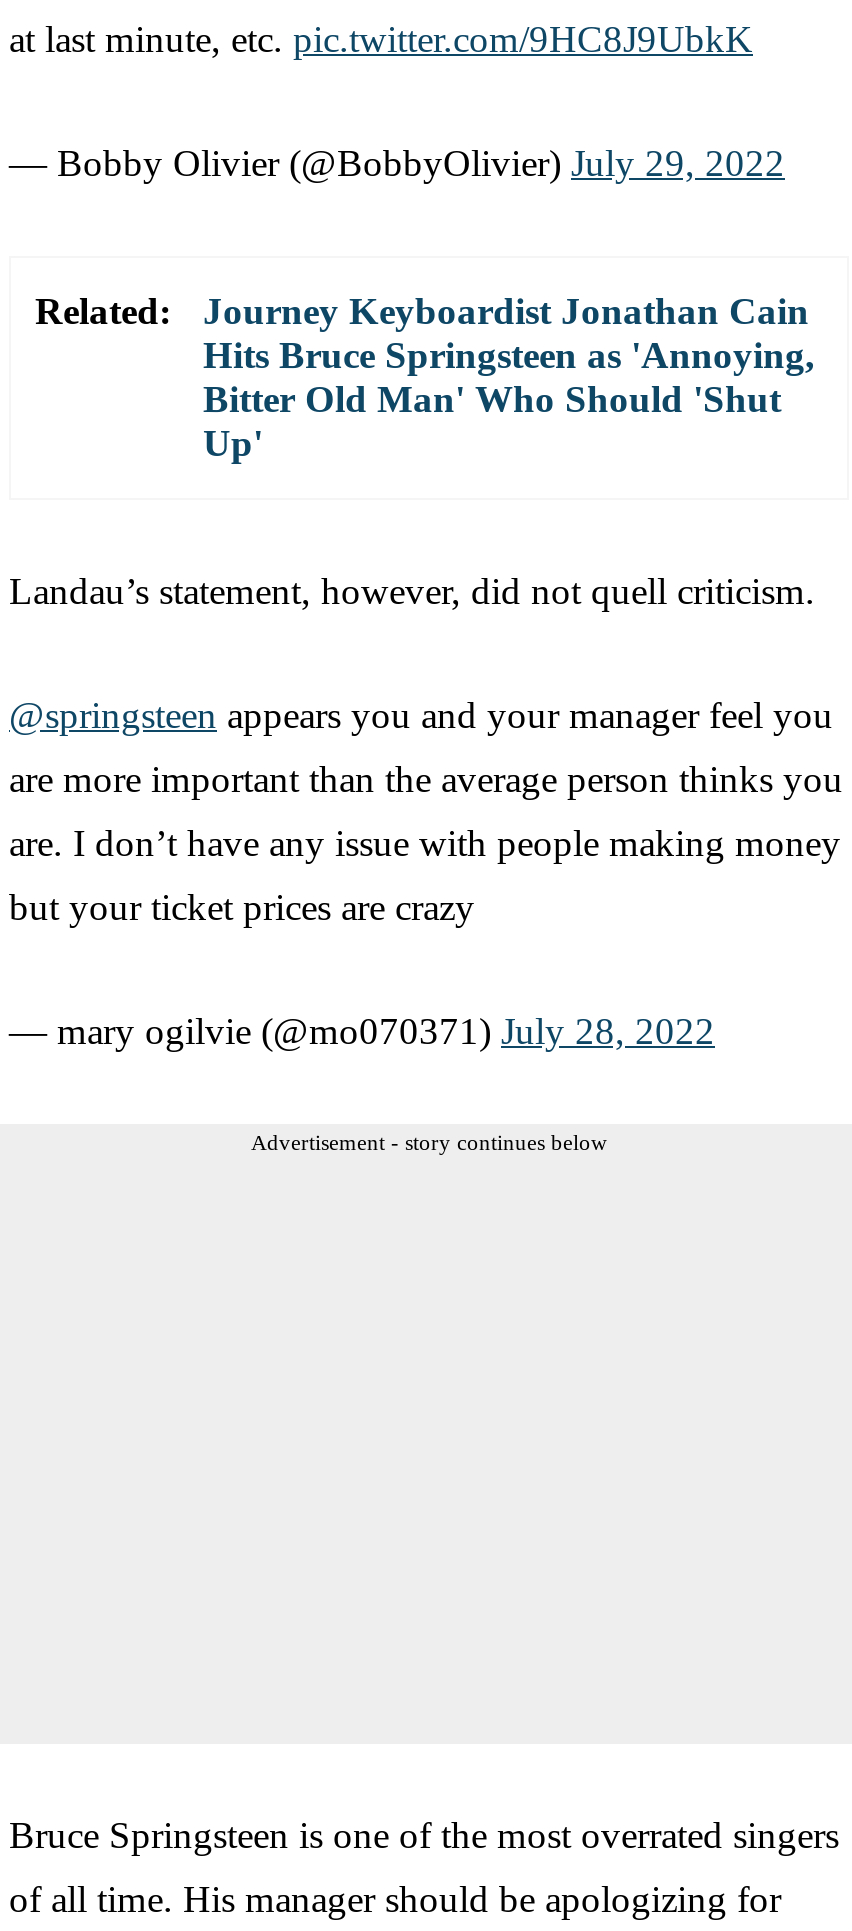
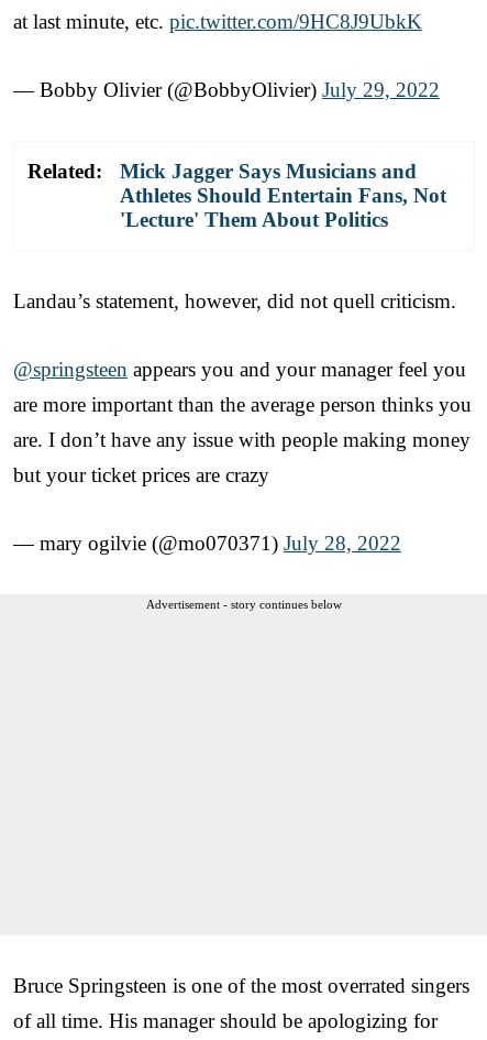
[203,289,815,463] Journey Keyboardist Jonathan Cain | Hits Bruce Springsteen as 'Annoying, | Bitter Old Man' Who Should 'Shut | Up' -> [120,159,446,231] Mick Jagger Says Musicians and | Athletes Should Entertain Fans, Not | 'Lecture' Them About Politics

